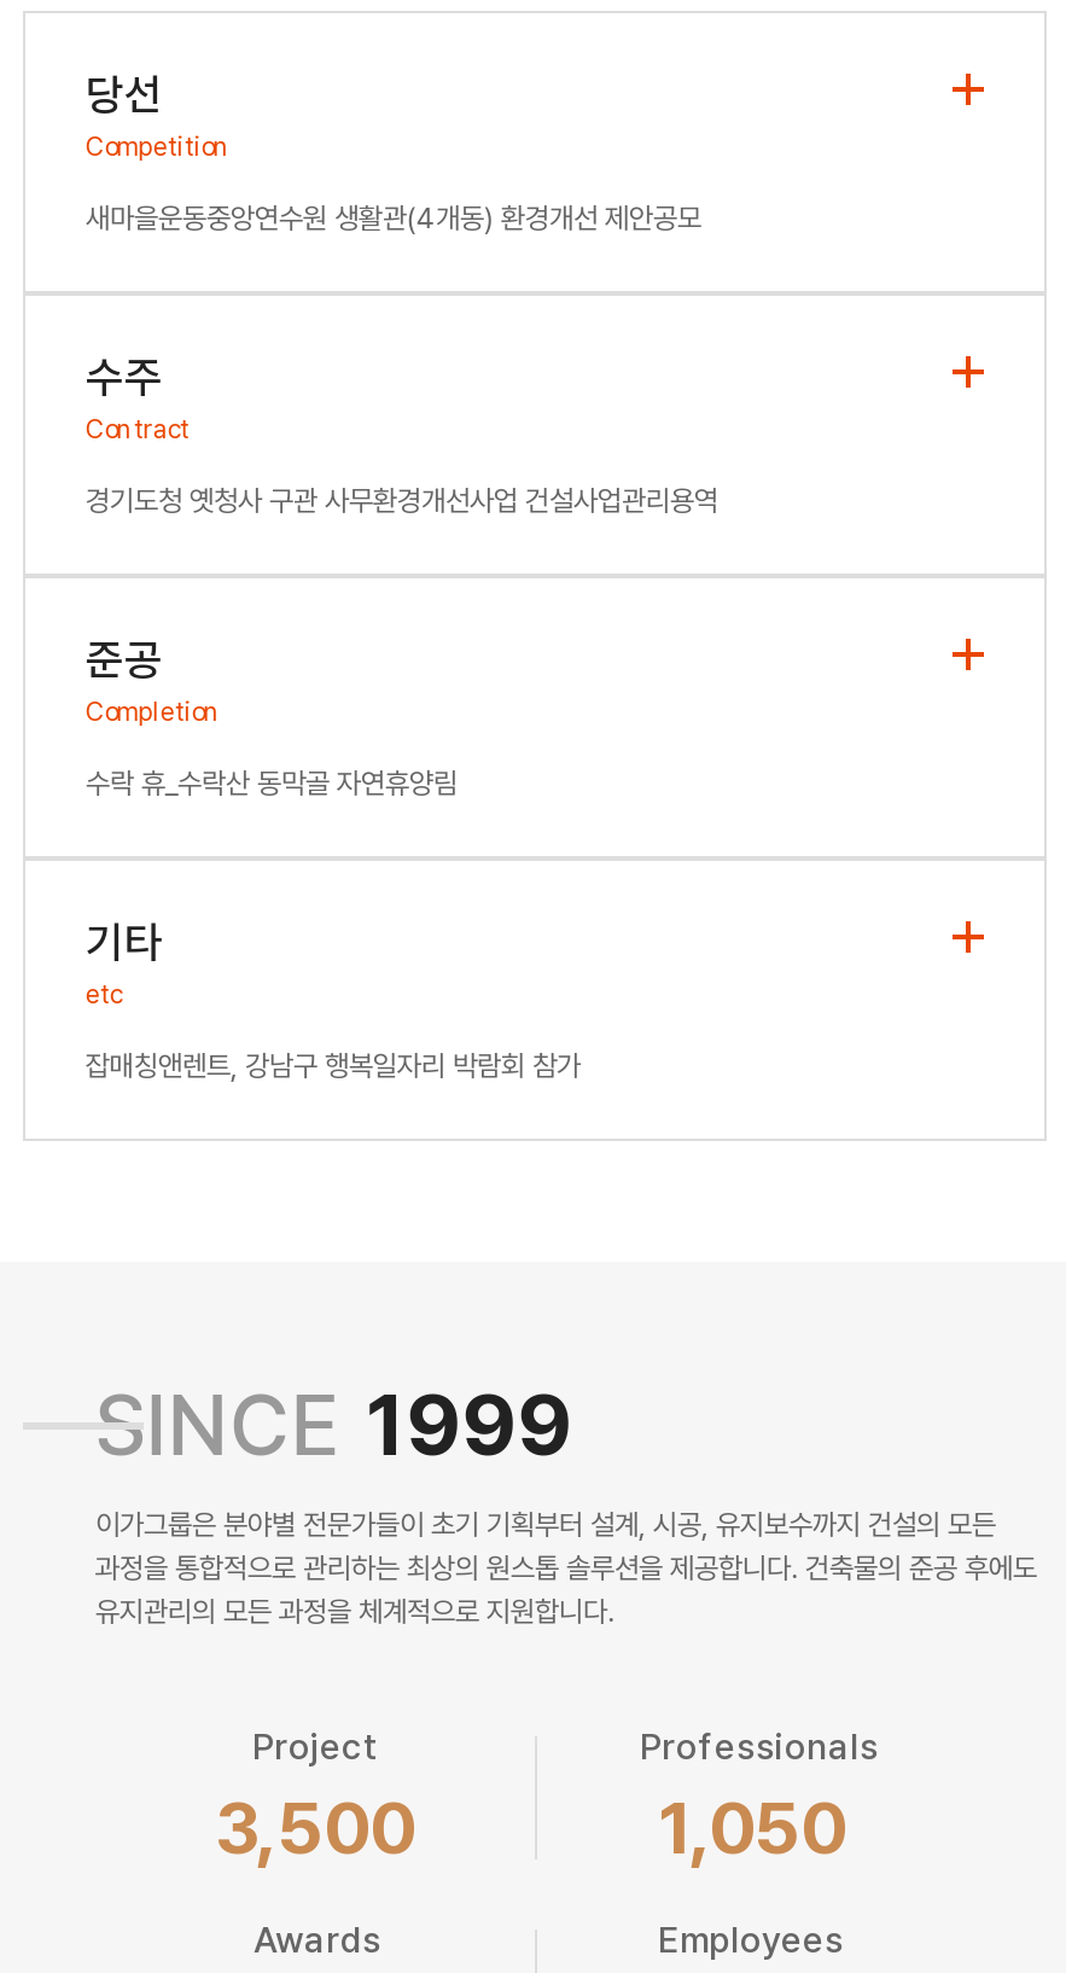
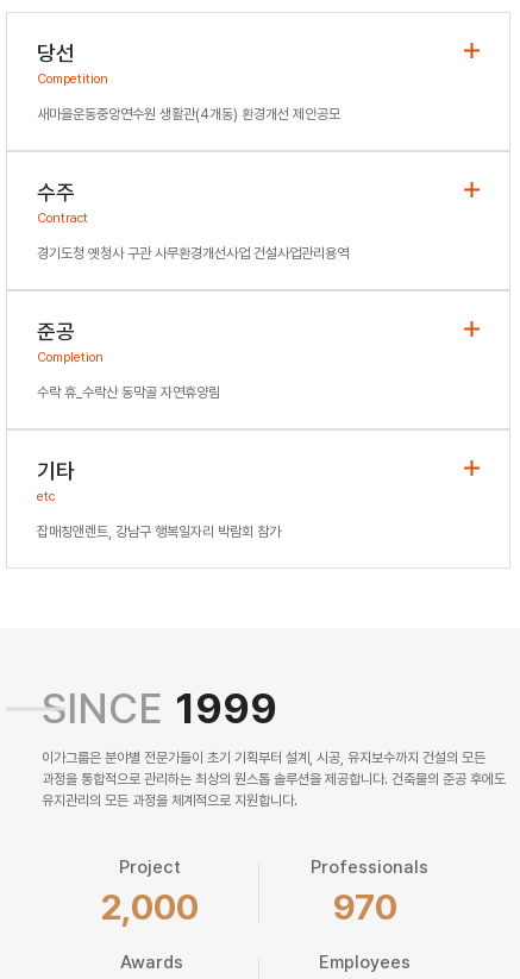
[215,1783,415,1870] 3,500 -> [101,885,199,928] 2,000
[658,1783,846,1870] 1,050 -> [333,885,397,928] 970

